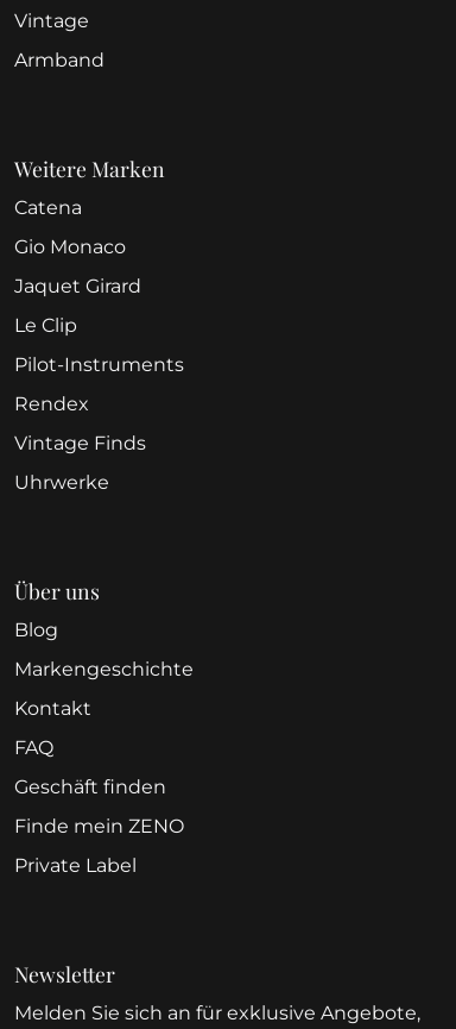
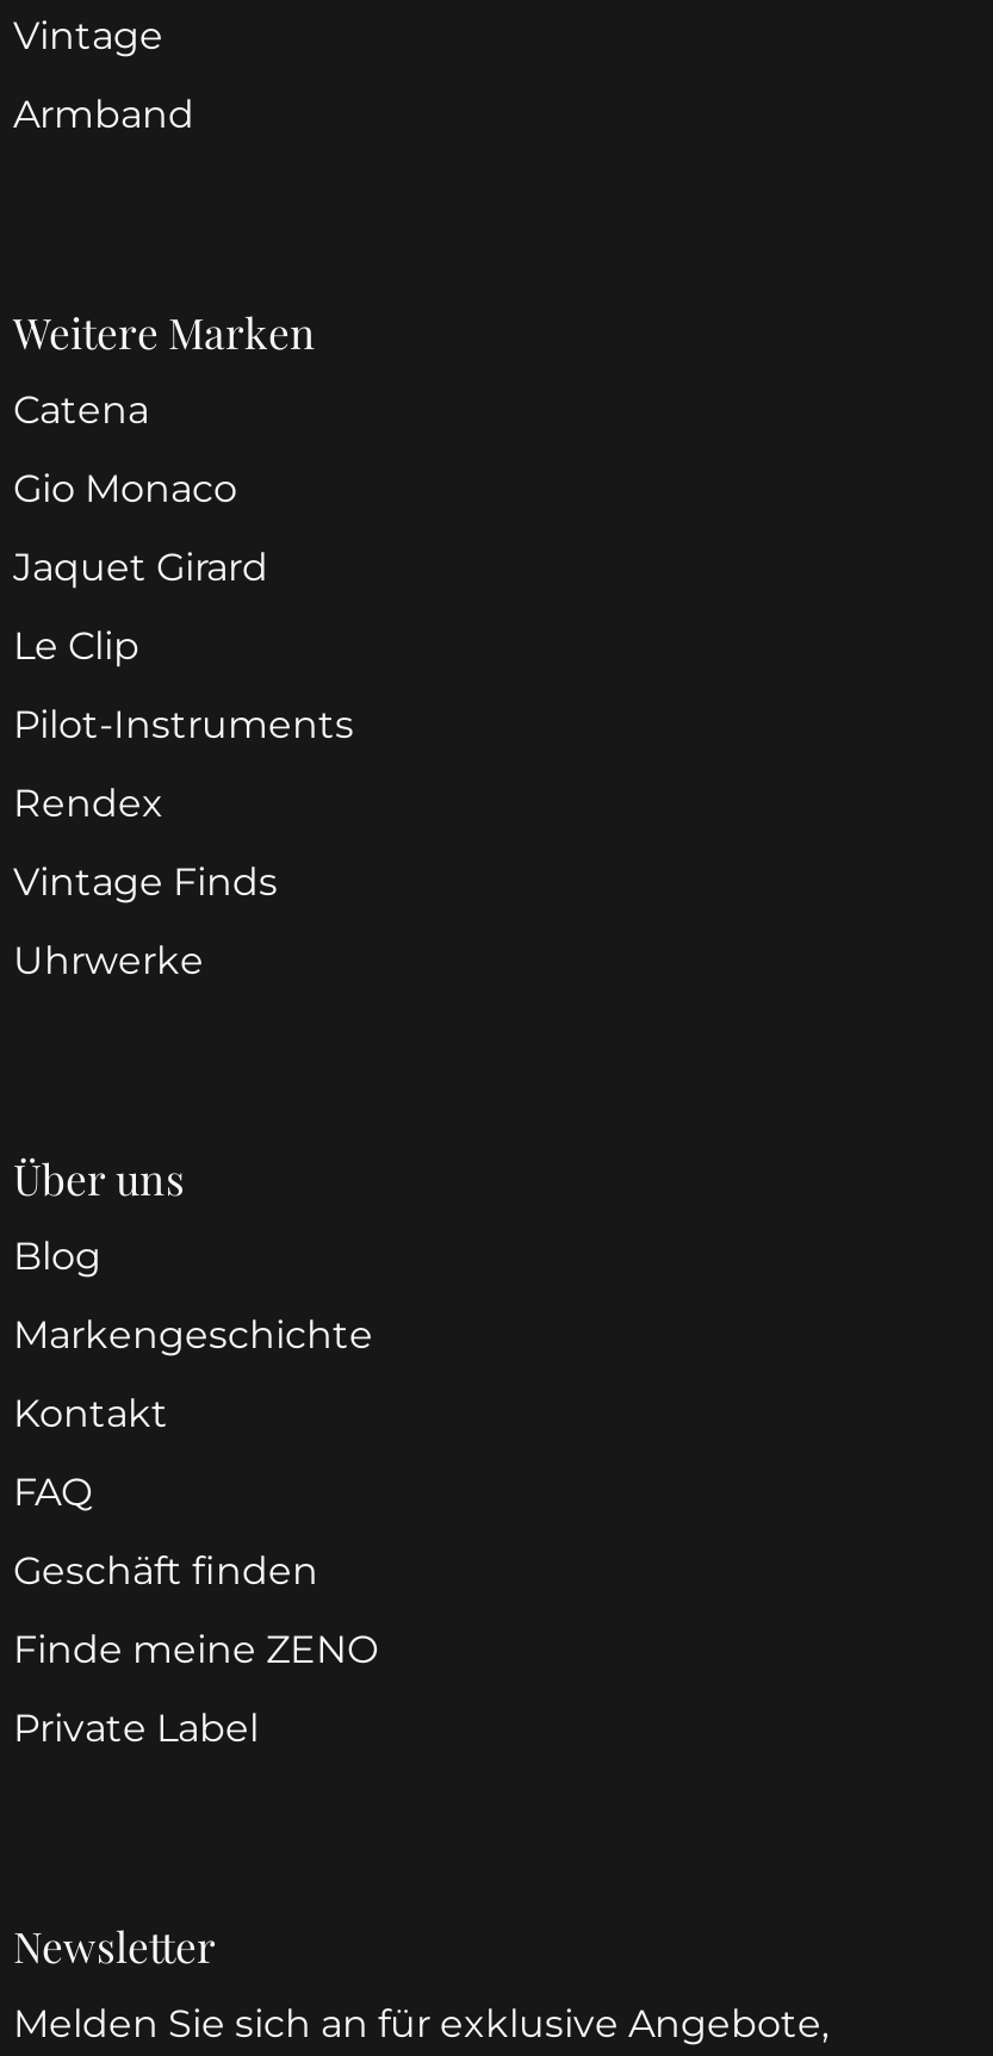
[14,815,184,838] Finde mein ZENO -> [13,1628,378,1673] Finde meine ZENO

